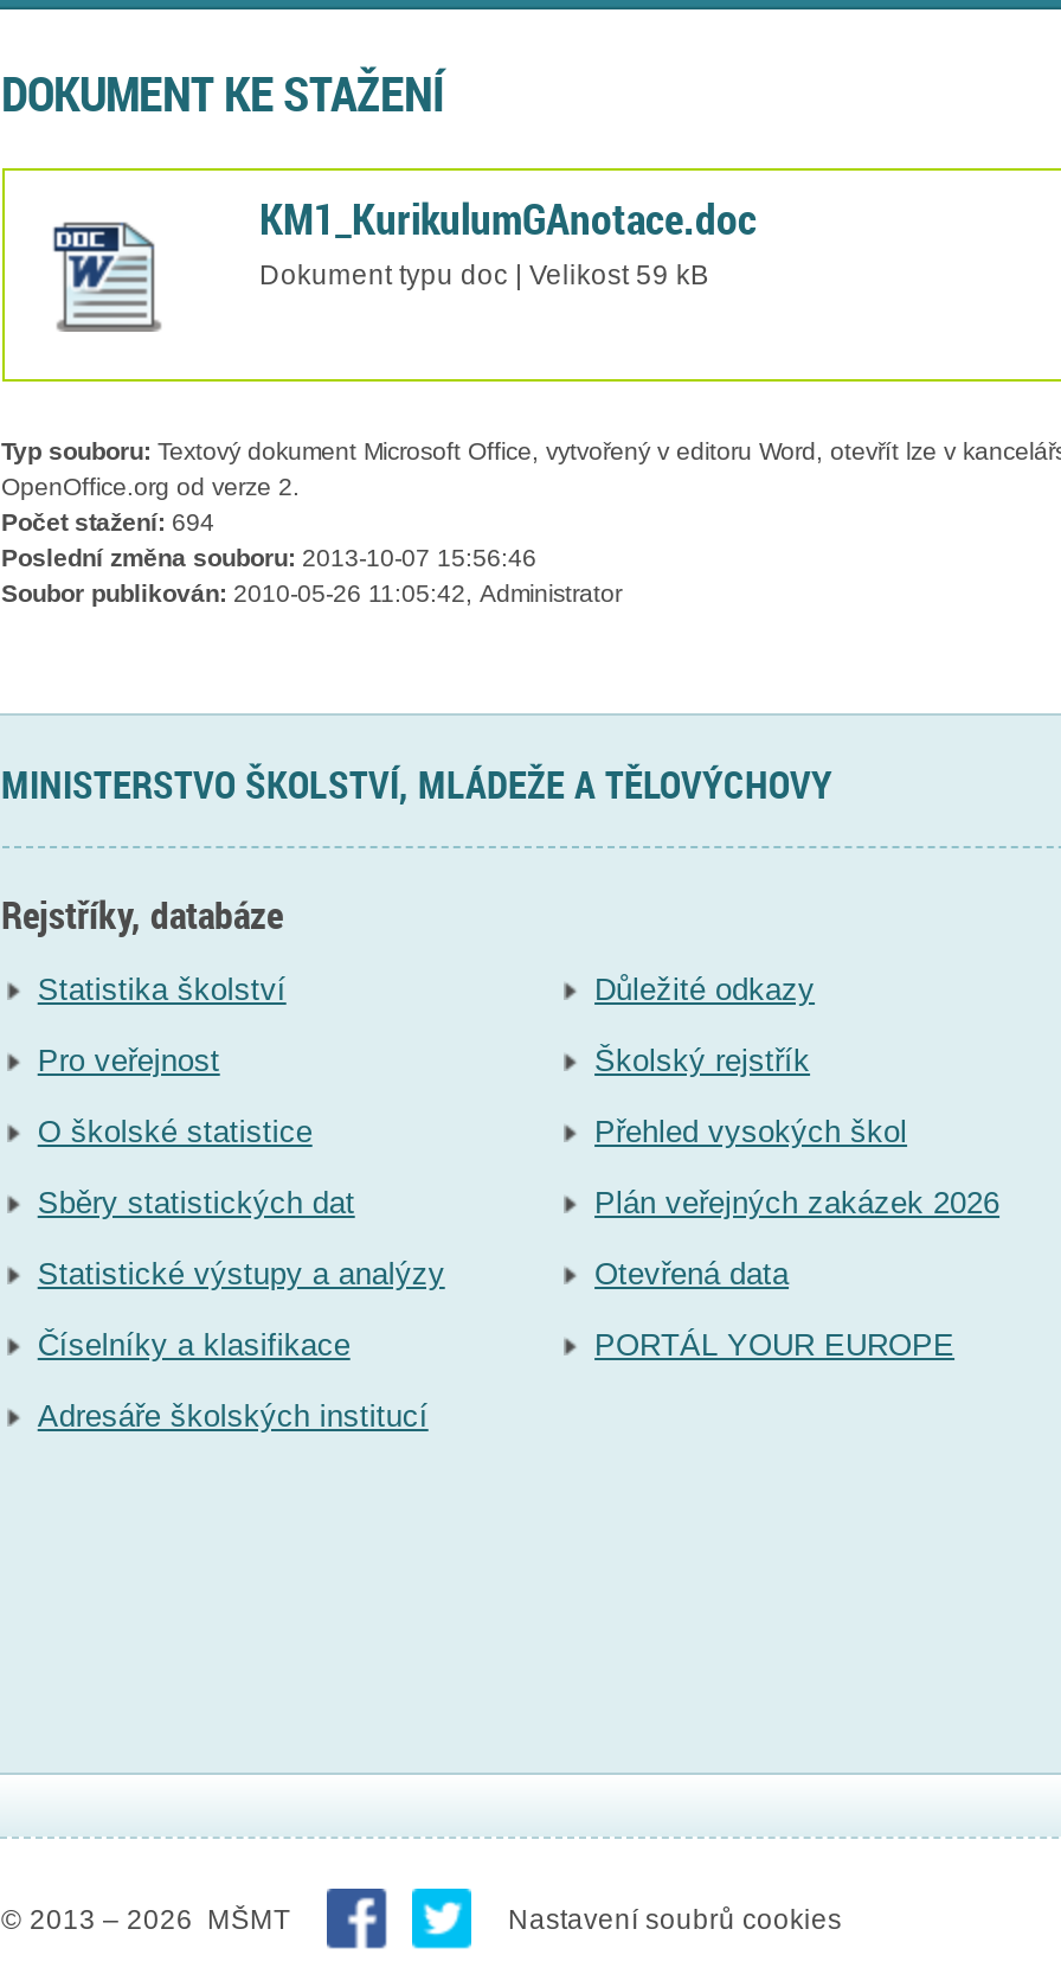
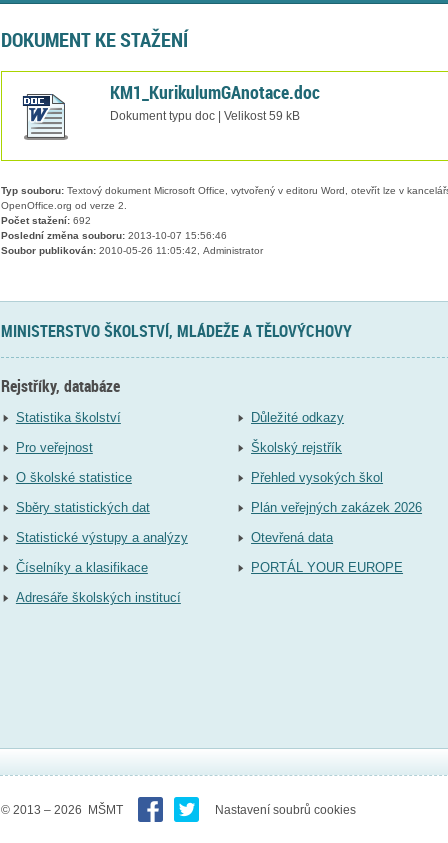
[1,511,214,537] Počet stažení: 694 -> [0,215,90,226] Počet stažení: 692

